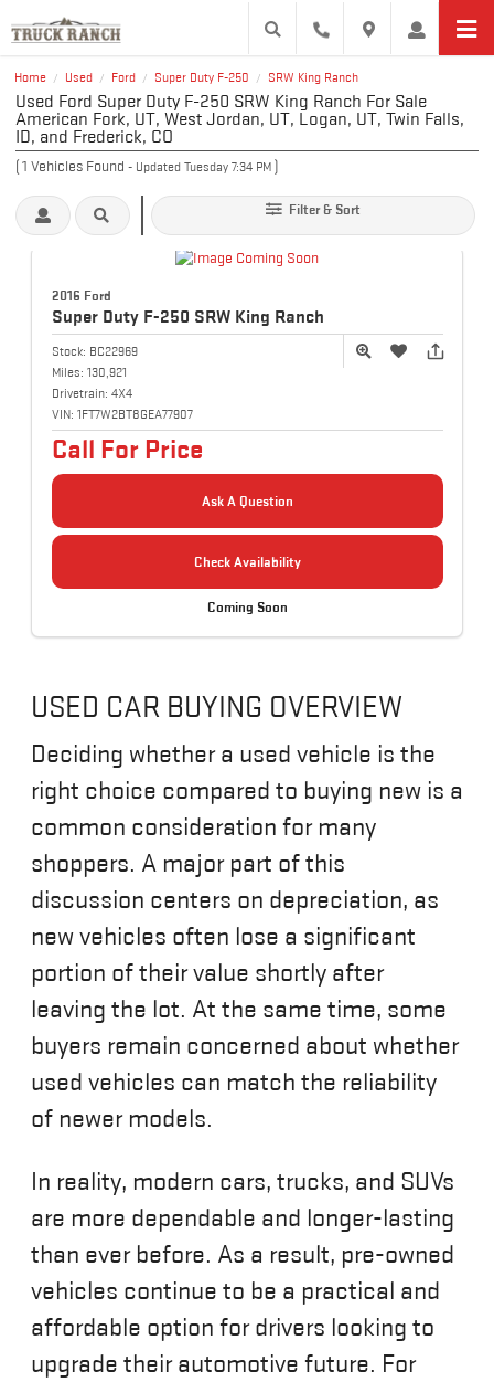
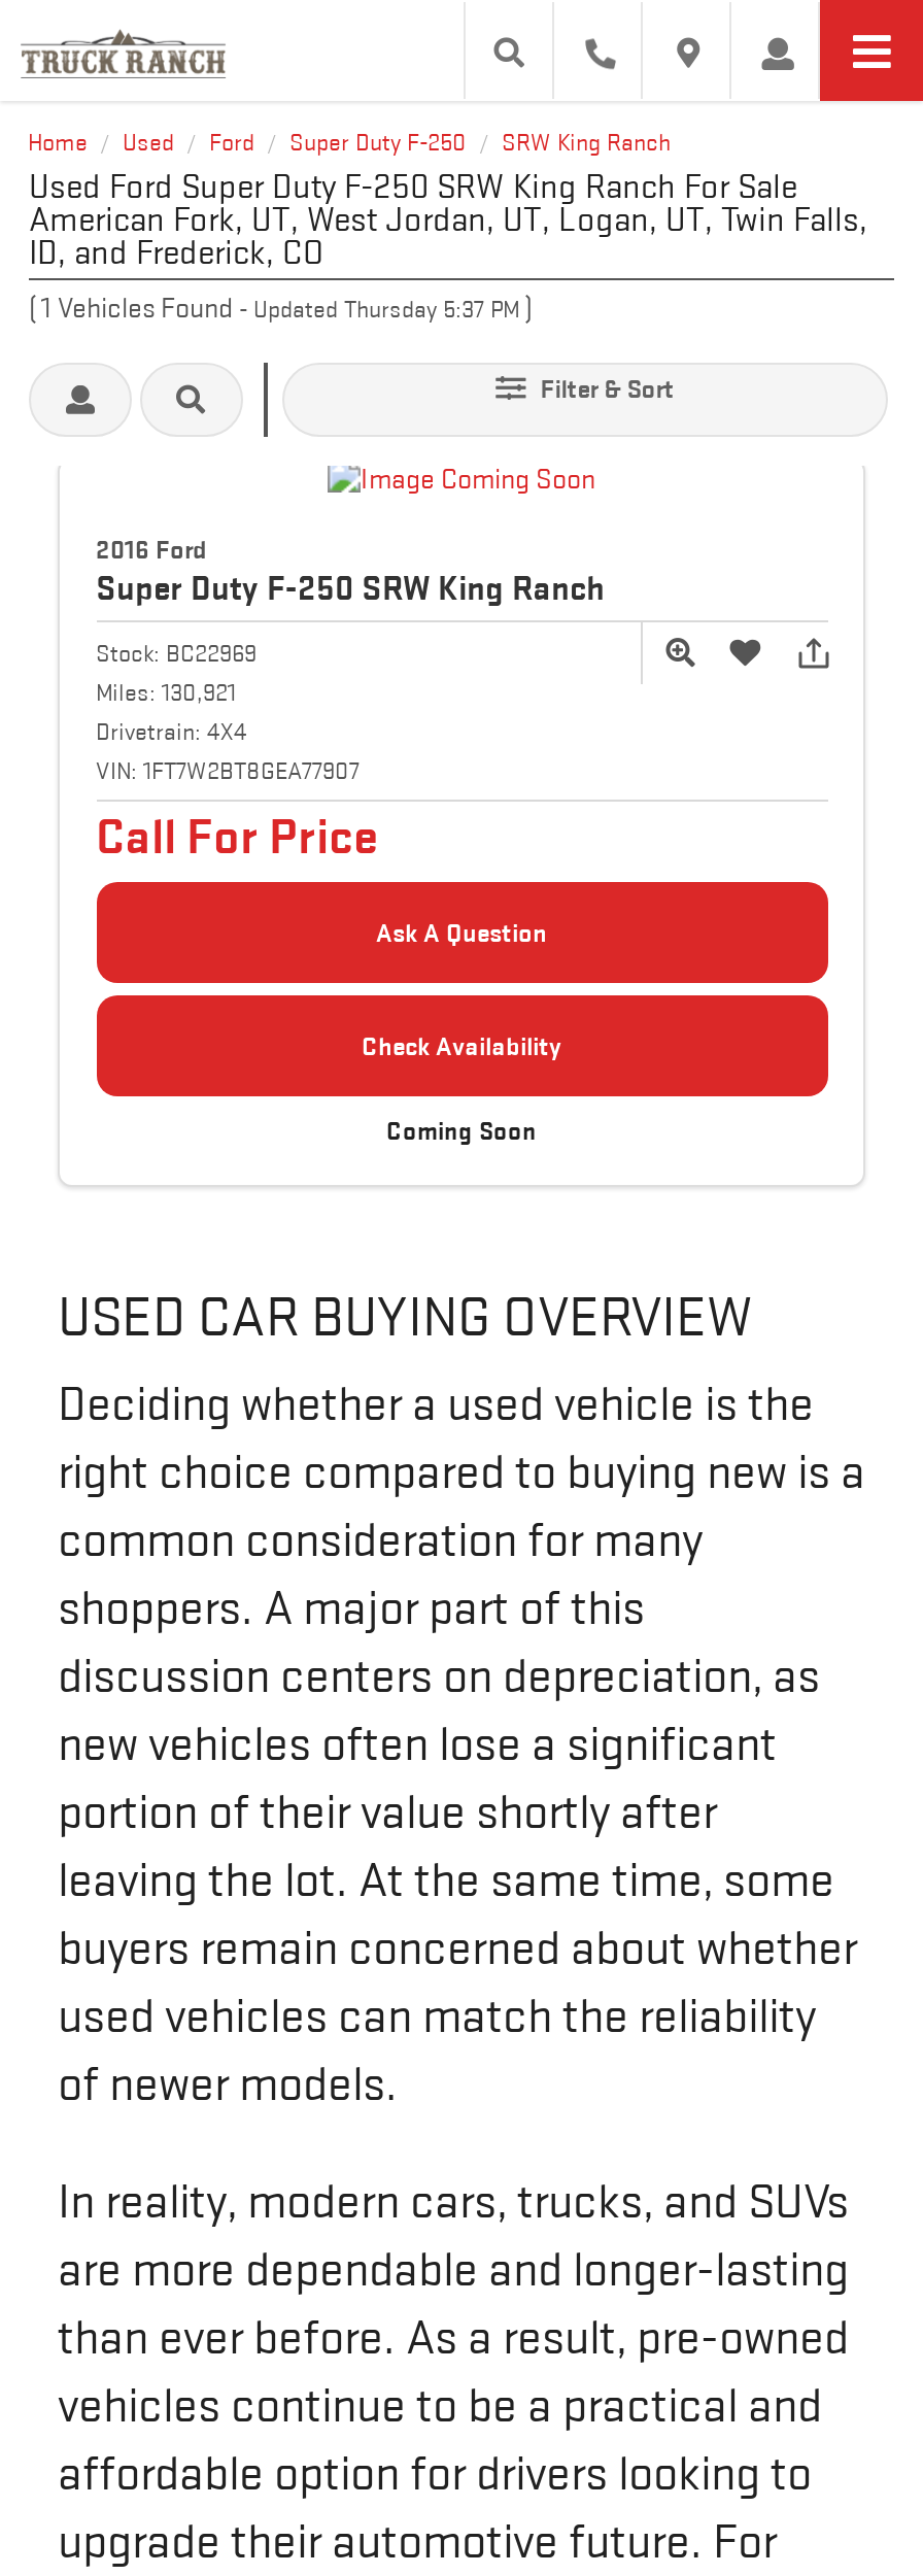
[15,157,278,175] (1 Vehicles Found - Updated Tuesday 7:34 PM) -> [29,291,532,324] (1 Vehicles Found - Updated Thursday 5:37 PM)

